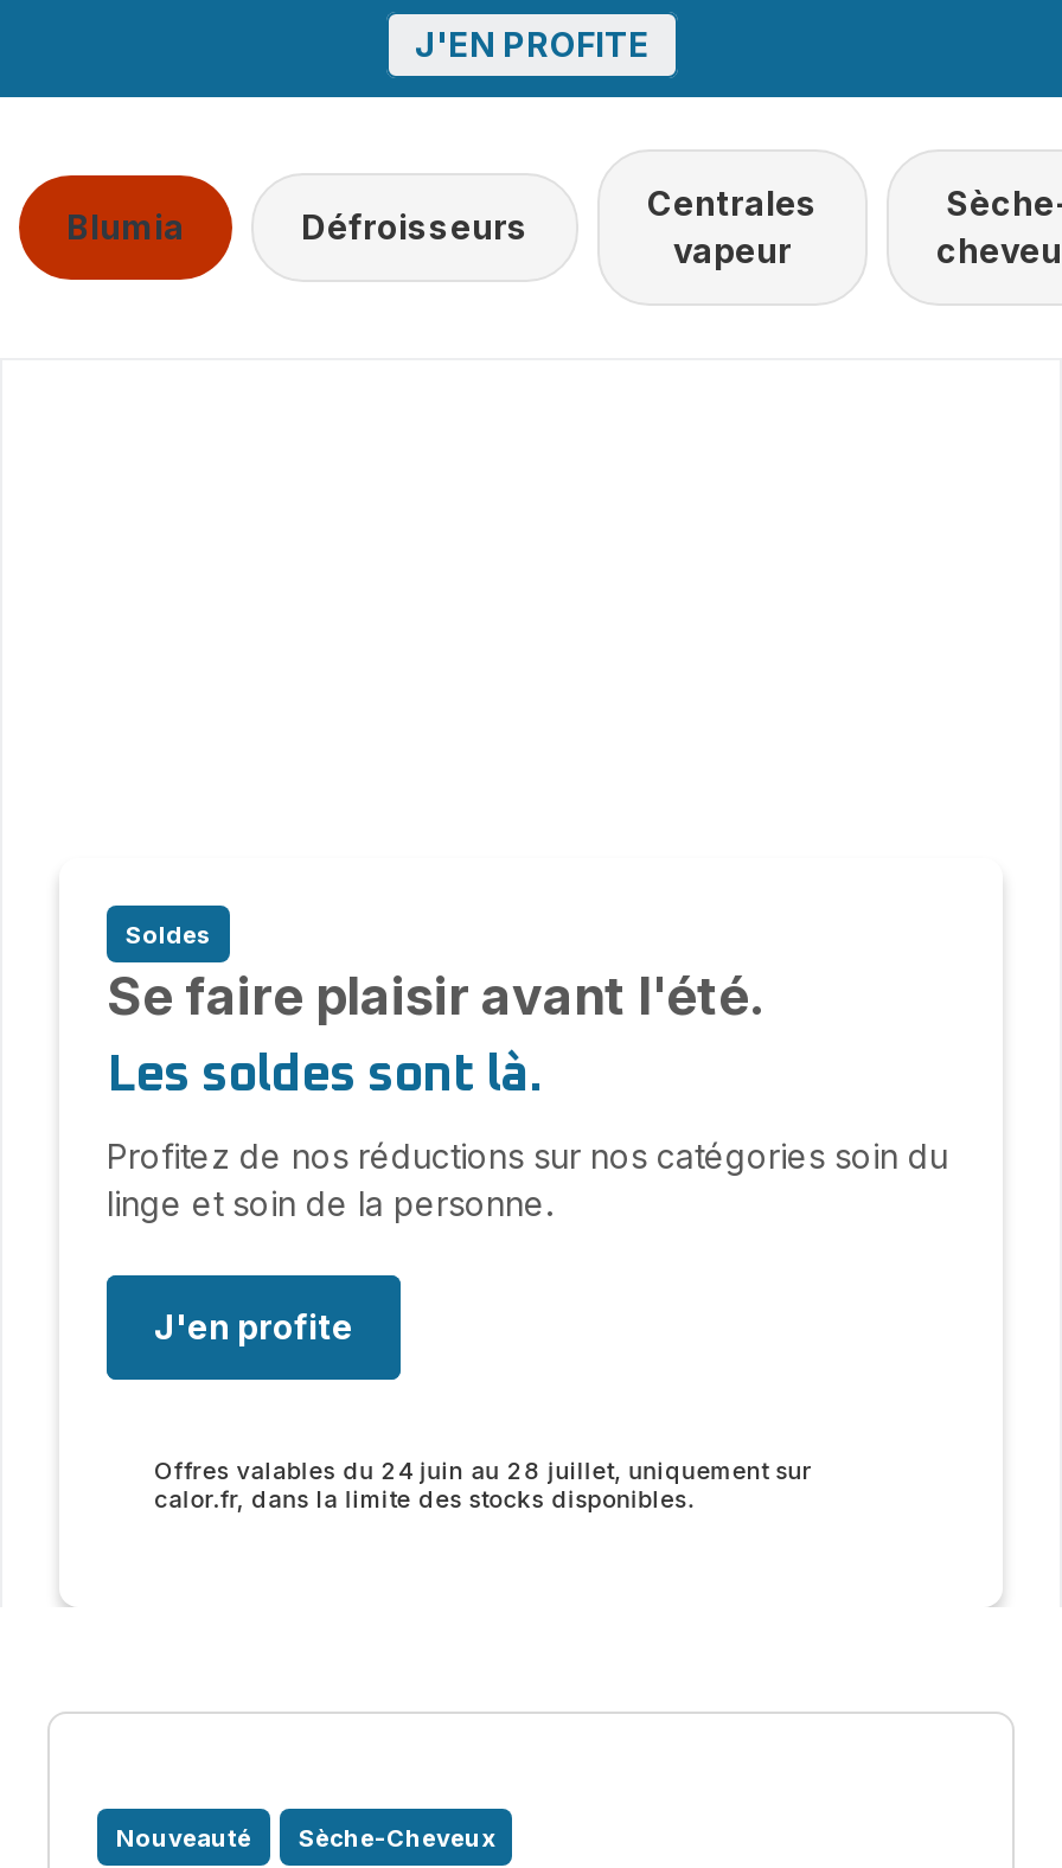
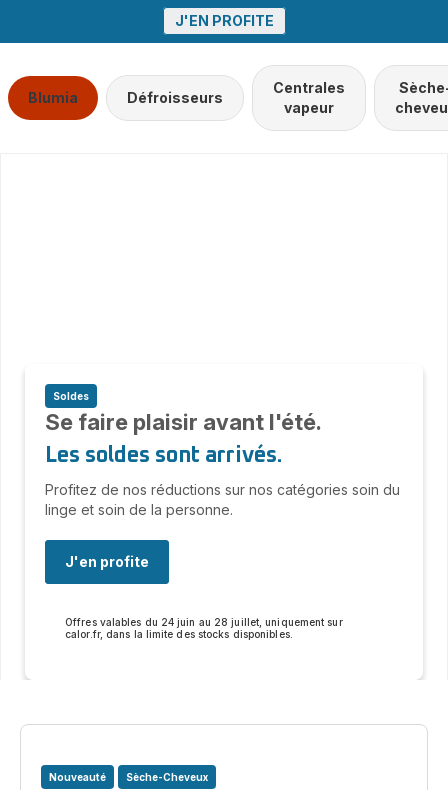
[107,1050,540,1102] Les soldes sont là. -> [45,445,282,467] Les soldes sont arrivés.

